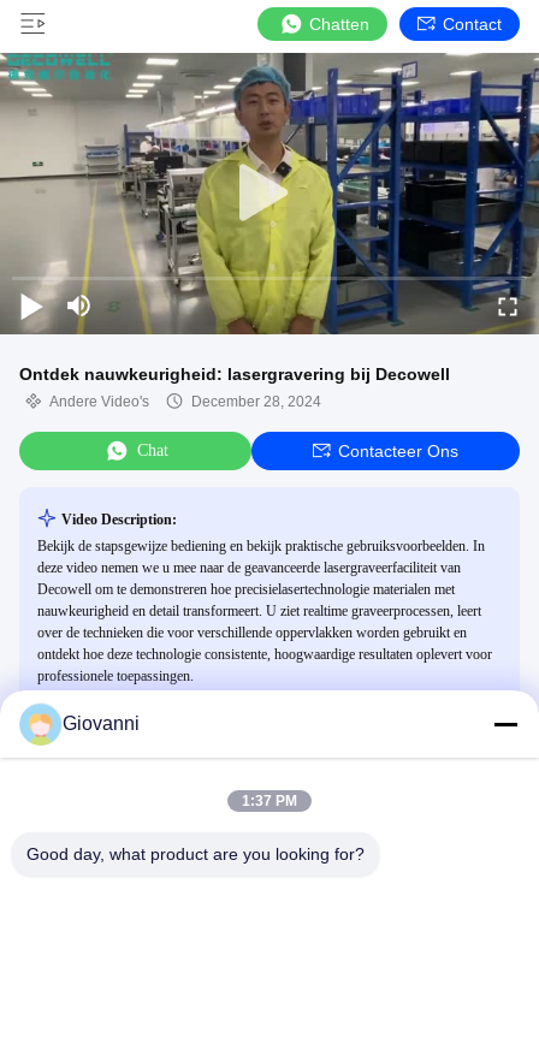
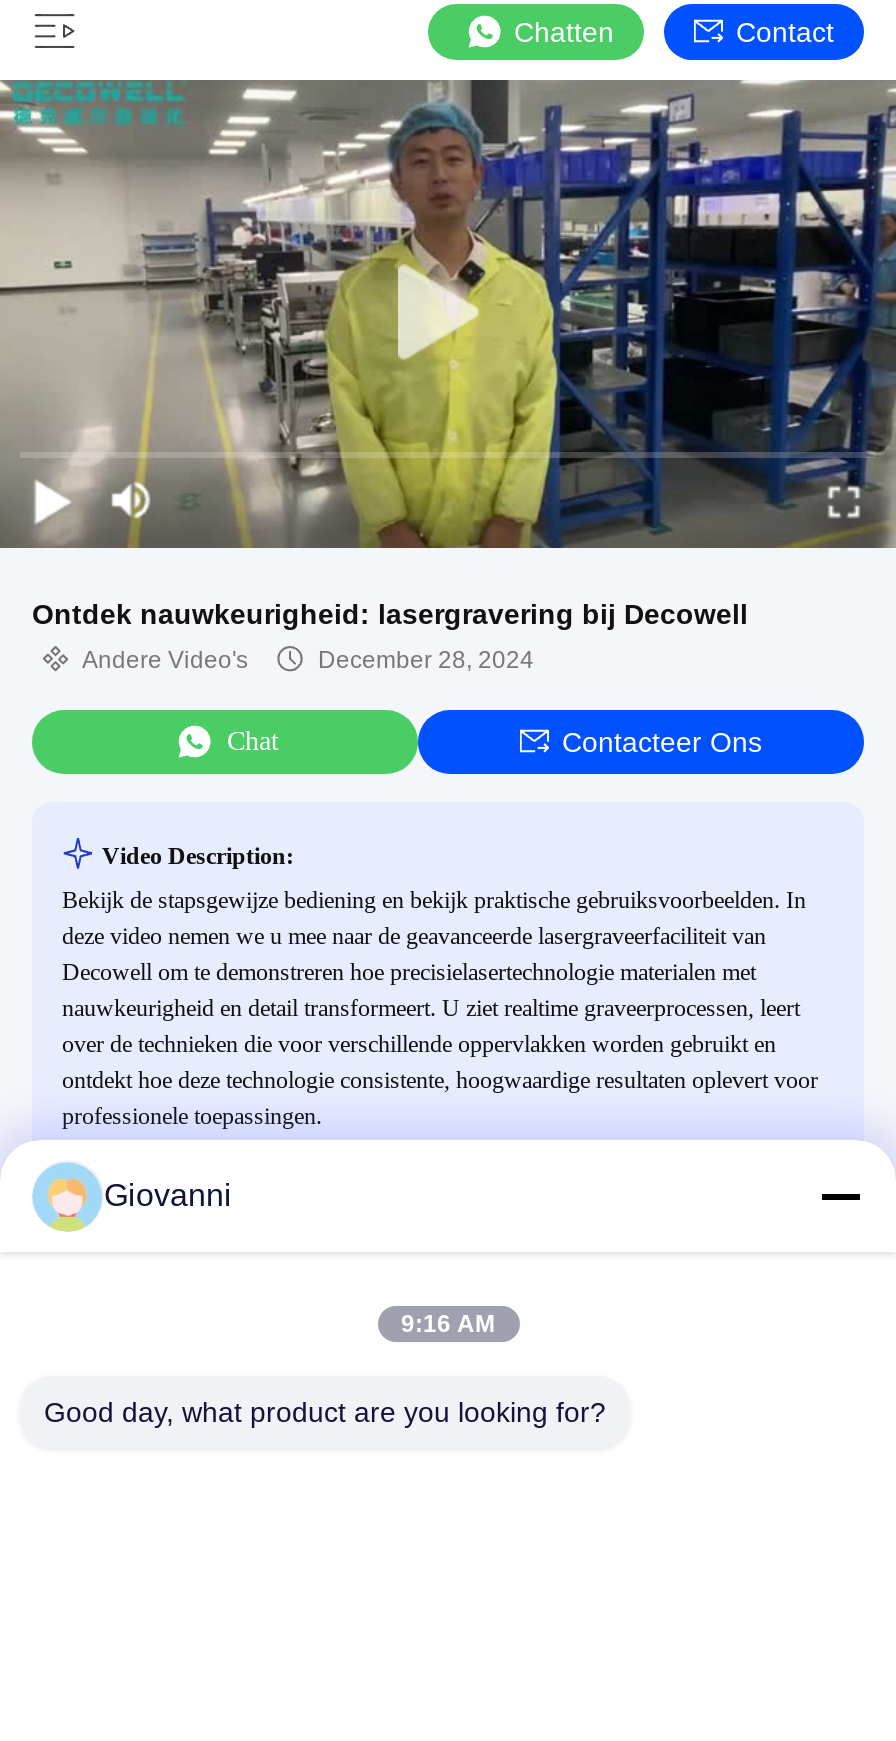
[242,793,297,809] 1:37 PM -> [401,1310,495,1338] 9:16 AM

